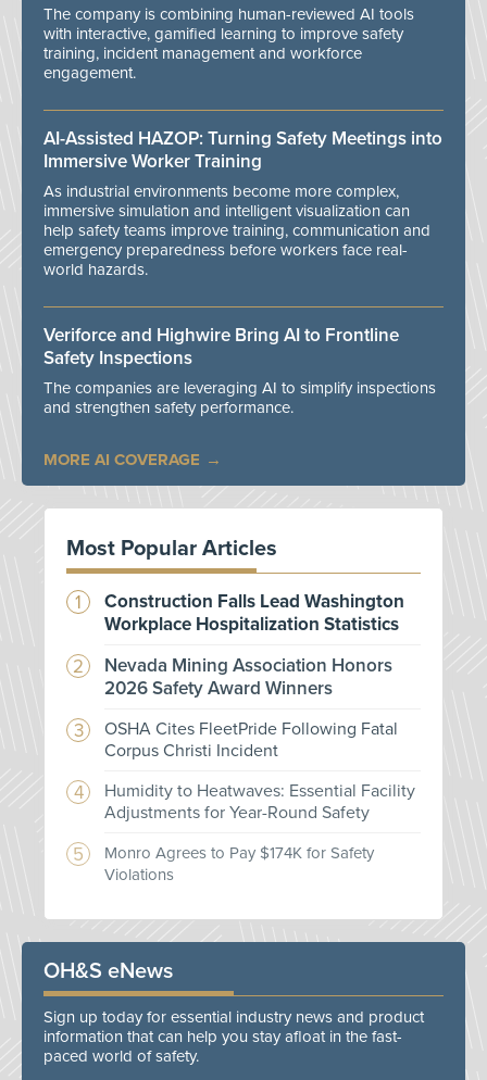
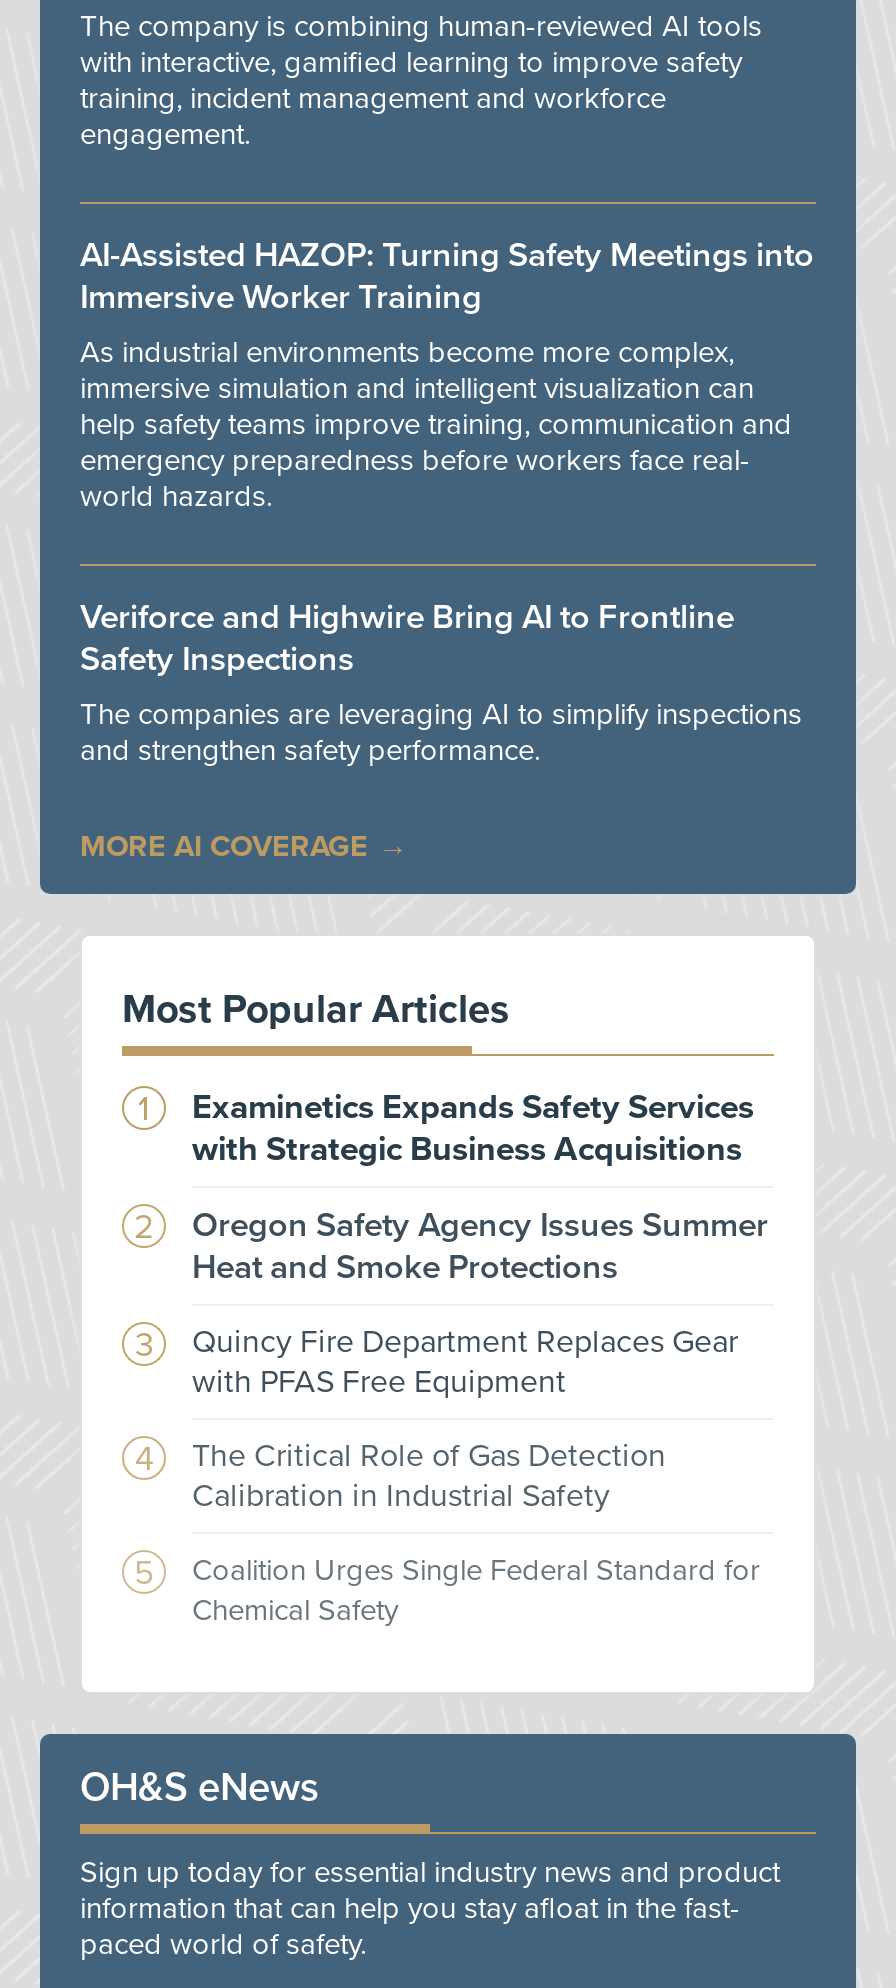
[104,590,404,636] Construction Falls Lead Washington | Workplace Hospitalization Statistics -> [192,1086,754,1170] Examinetics Expands Safety Services | with Strategic Business Acquisitions
[104,654,392,700] Nevada Mining Association Honors | 2026 Safety Award Winners -> [192,1204,768,1288] Oregon Safety Agency Issues Summer | Heat and Smoke Protections
[104,718,398,762] OSHA Cites FleetPride Following Fatal | Corpus Christi Incident -> [192,1322,738,1402] Quincy Fire Department Replaces Gear | with PFAS Free Equipment
[104,780,415,824] Humidity to Heatwaves: Essential Facility | Adjustments for Year-Round Safety -> [192,1436,666,1516] The Critical Role of Gas Detection | Calibration in Industrial Safety
[104,843,374,884] Monro Agrees to Pay $174K for Safety | Violations -> [192,1552,760,1628] Coalition Urges Single Federal Standard for | Chemical Safety

